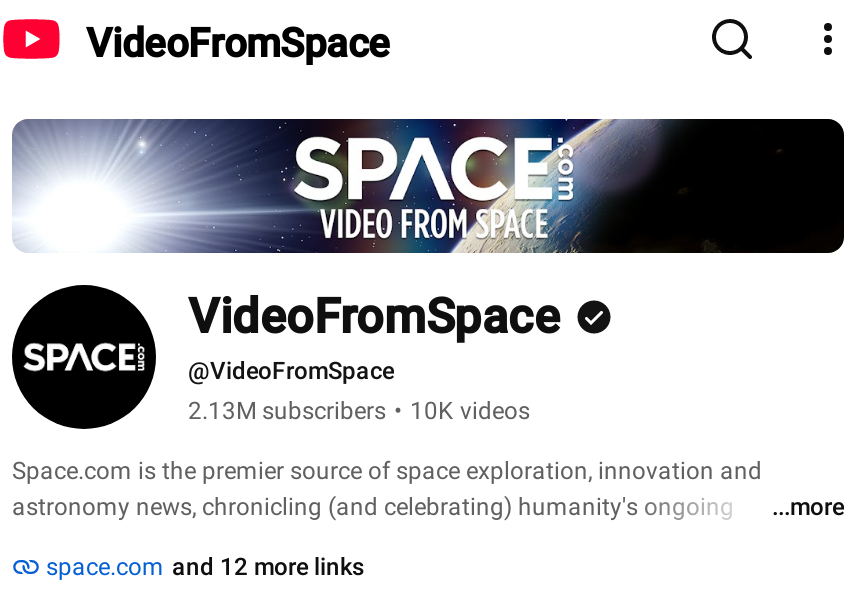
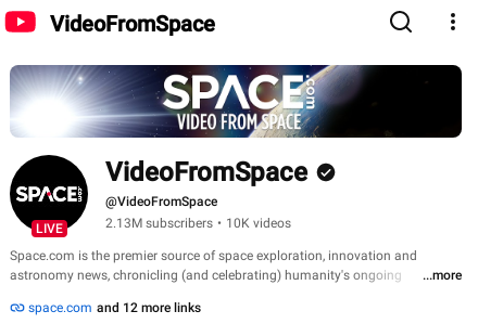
none -> [35,221,62,236] LIVE

